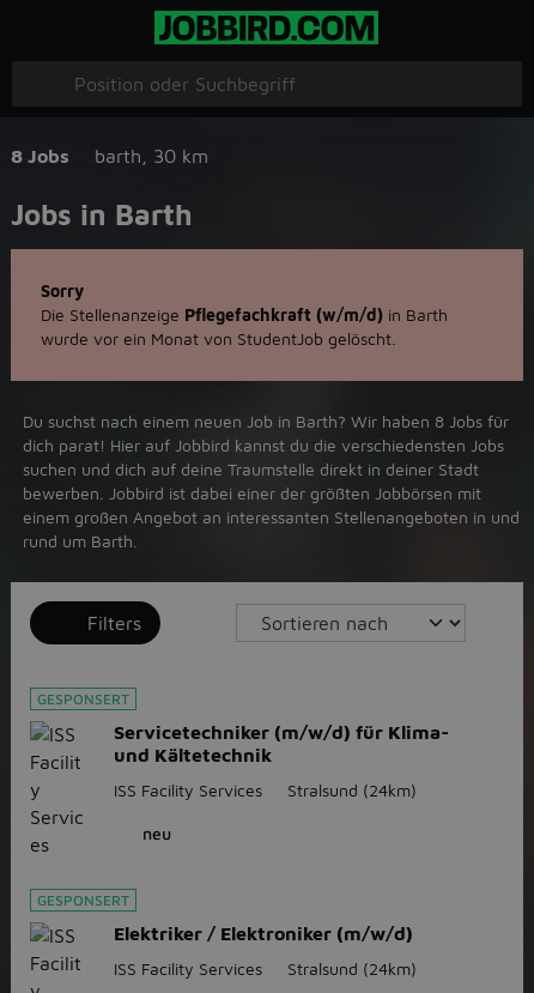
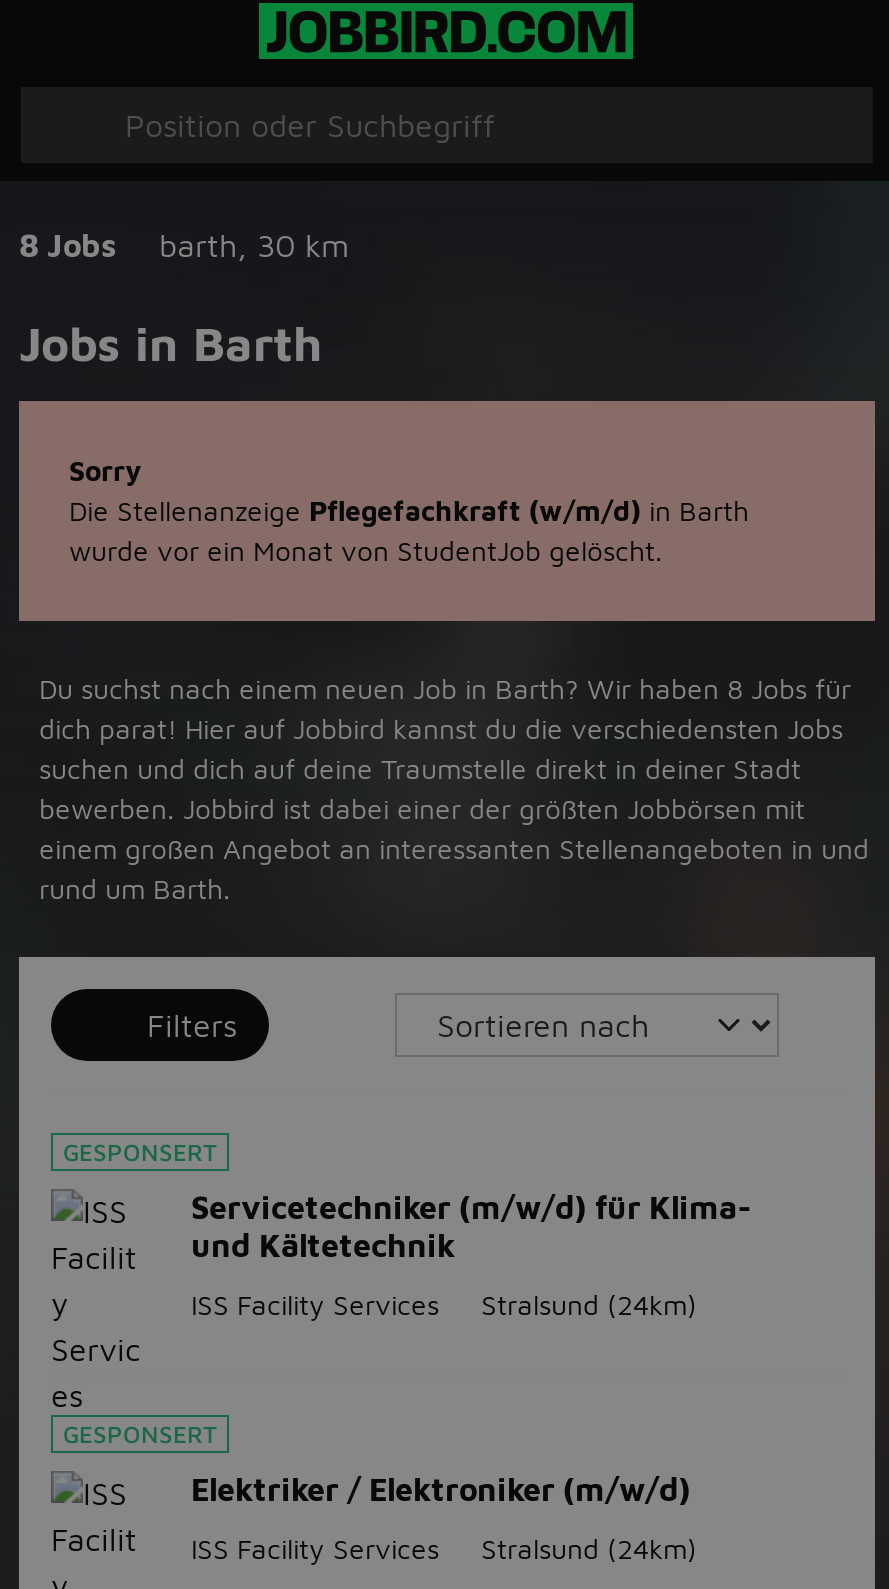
[142,823,171,843] neu -> none

